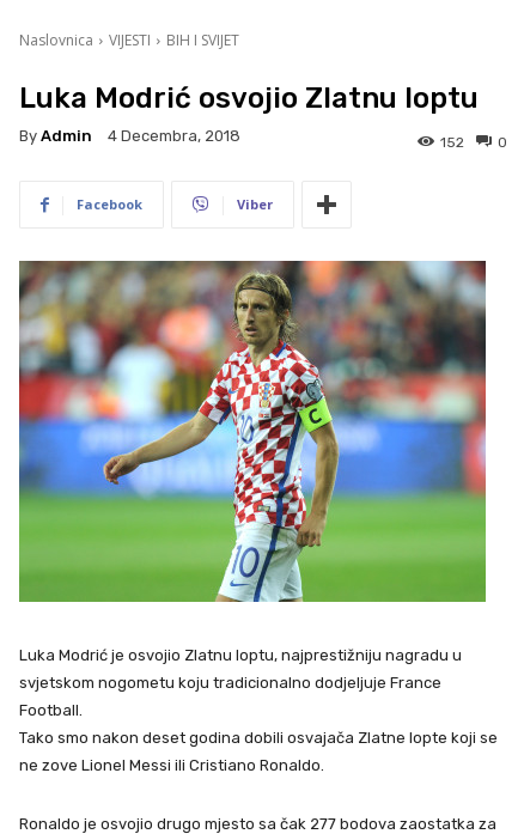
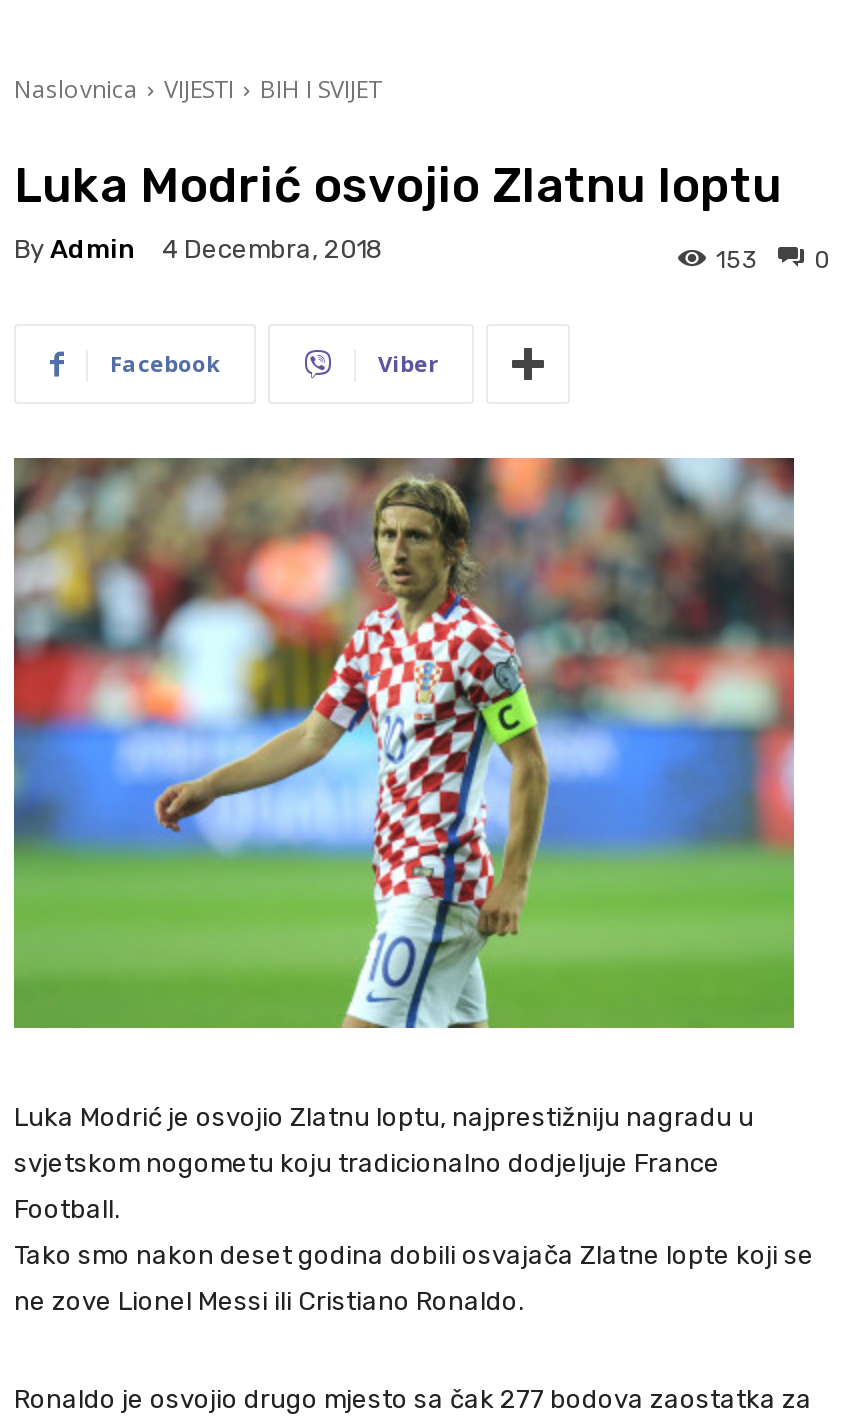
[440,134,507,151] 152 0 -> [716,246,830,274] 153 0

